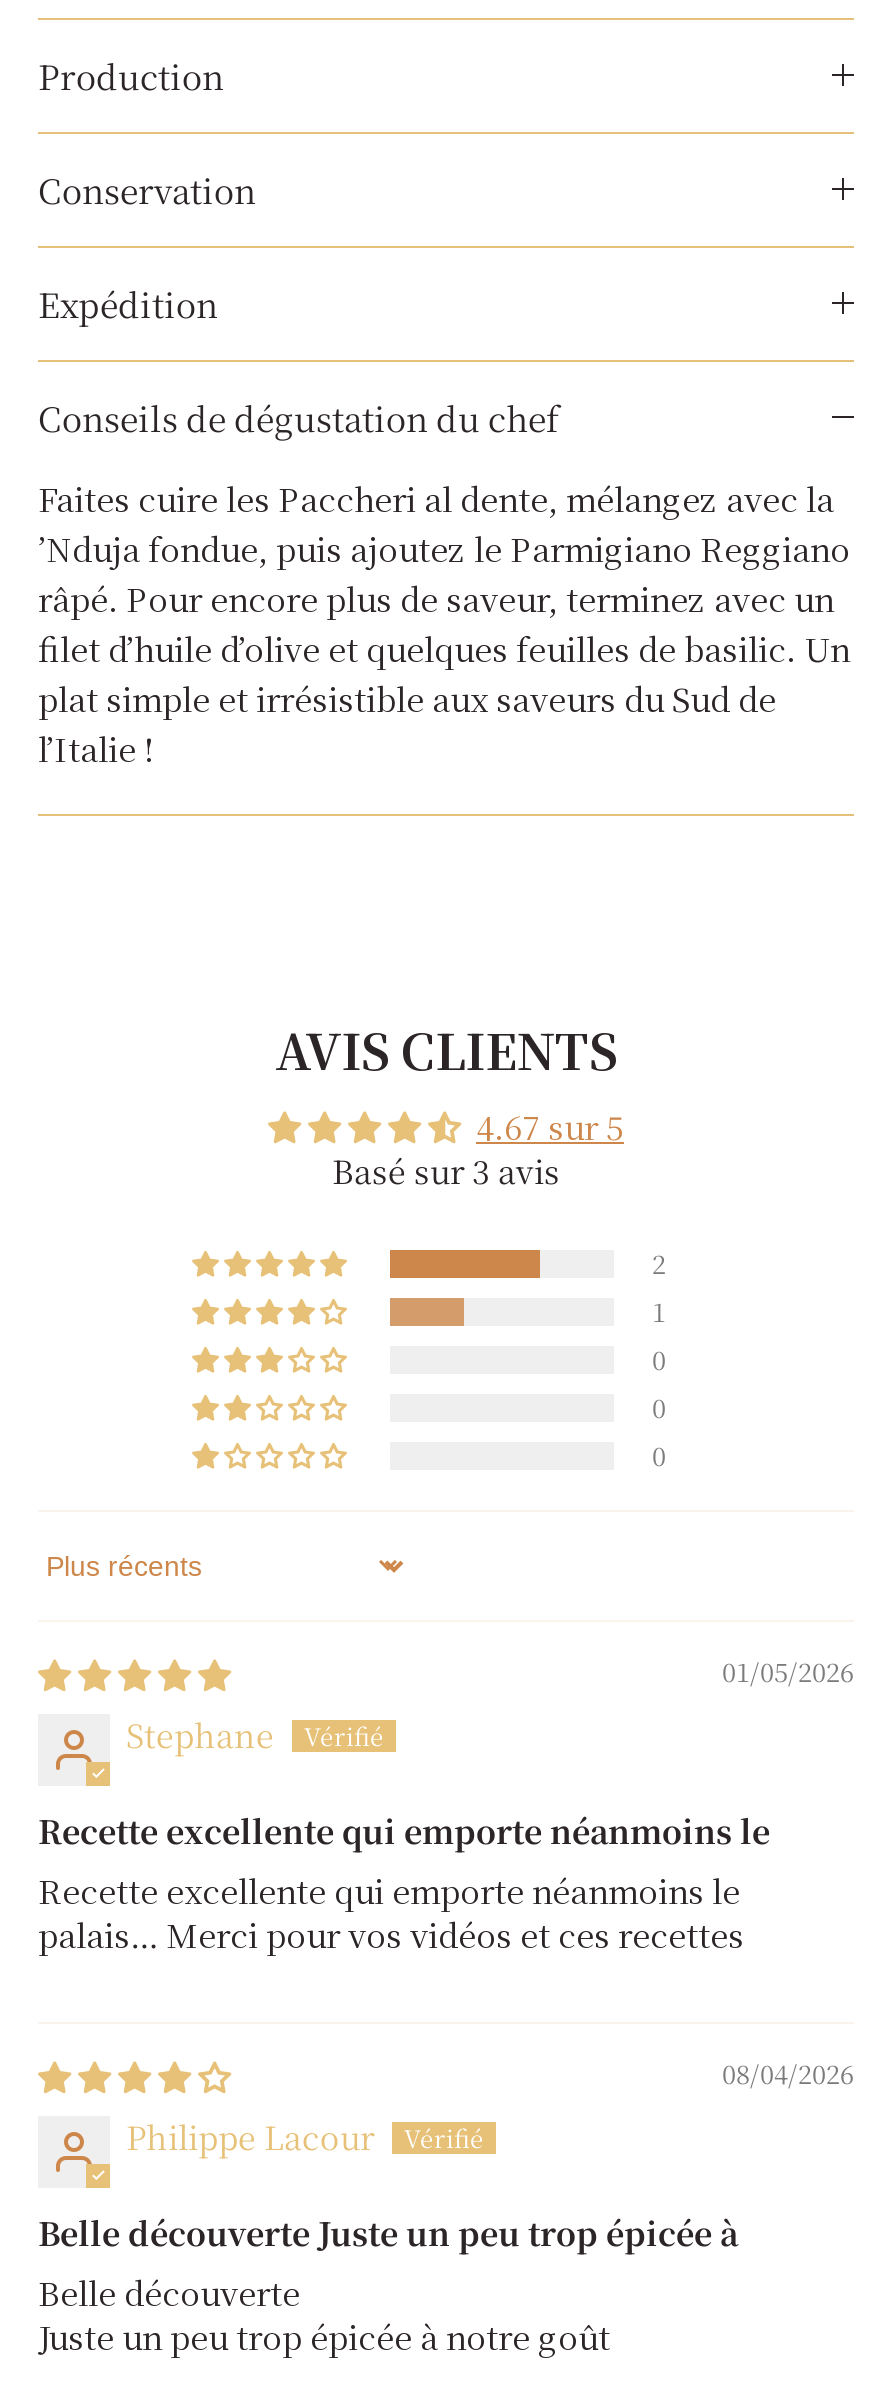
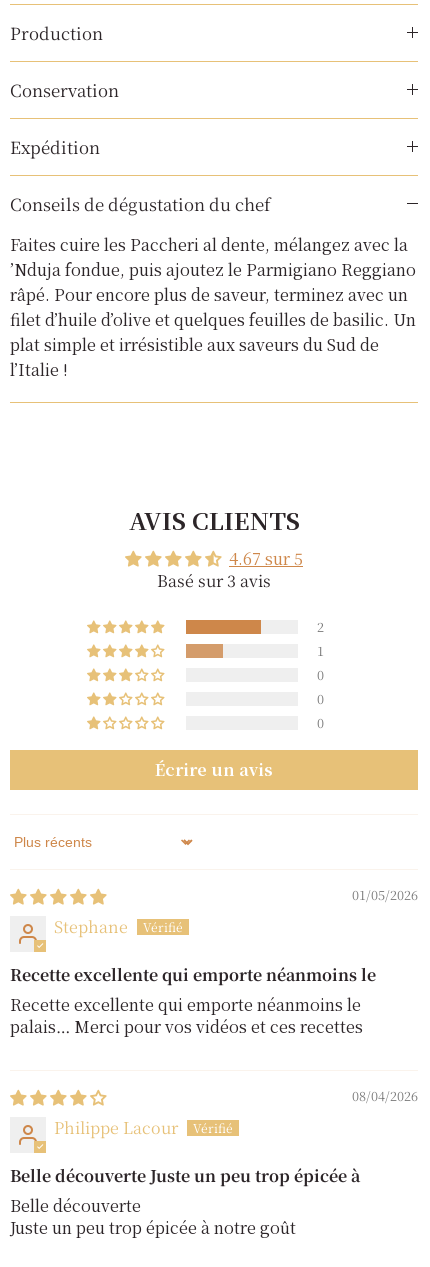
none -> [155,758,273,781] Écrire un avis

